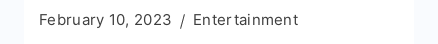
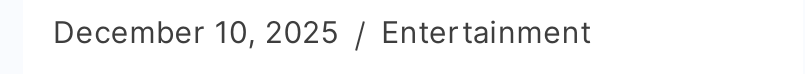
[39,10,298,29] February 10, 2023 Entertainment -> [53,14,591,52] December 10, 2025 Entertainment

